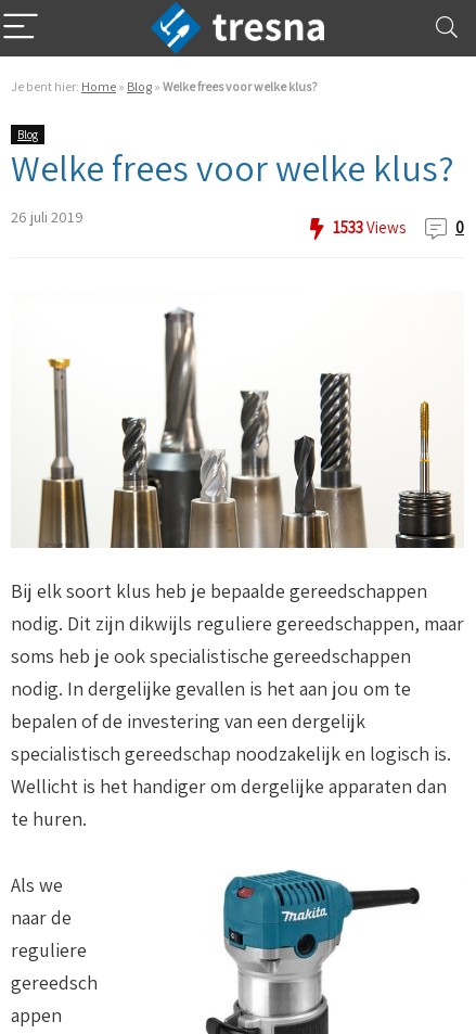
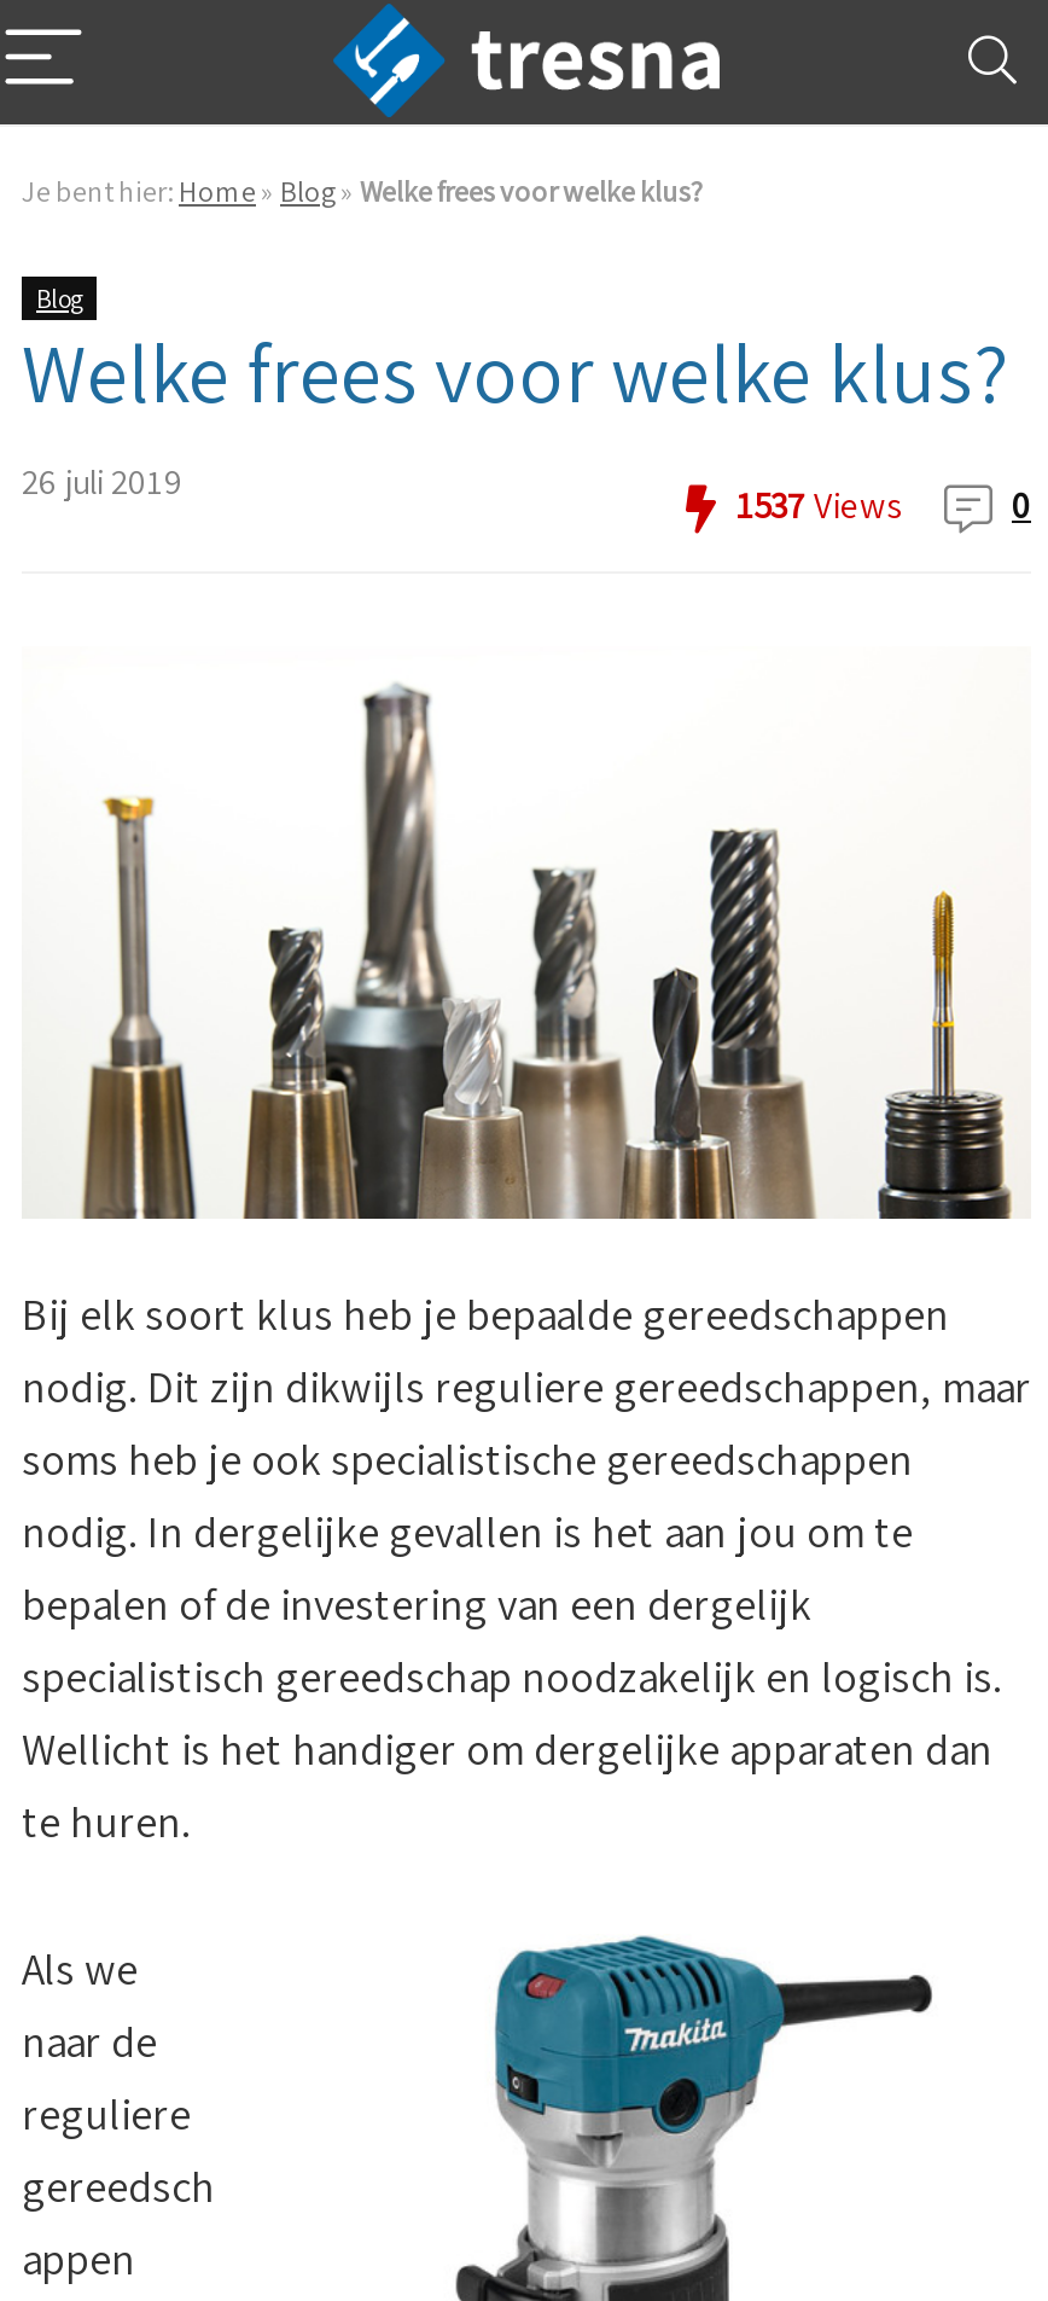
[333,217,406,238] 1533 Views -> [736,482,901,528] 1537 Views

